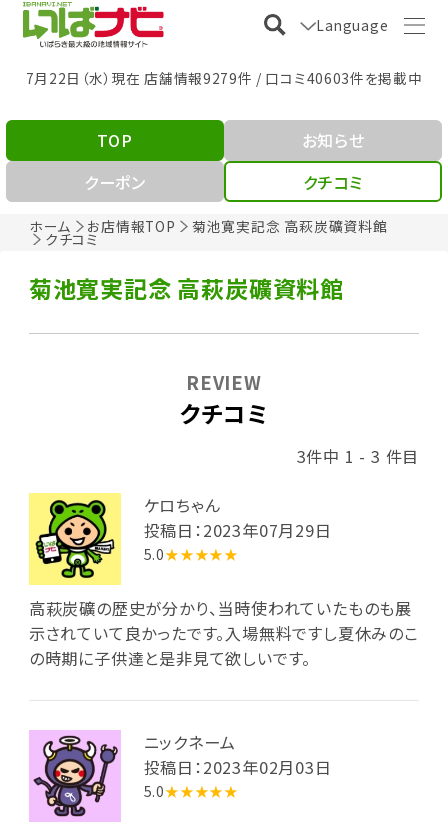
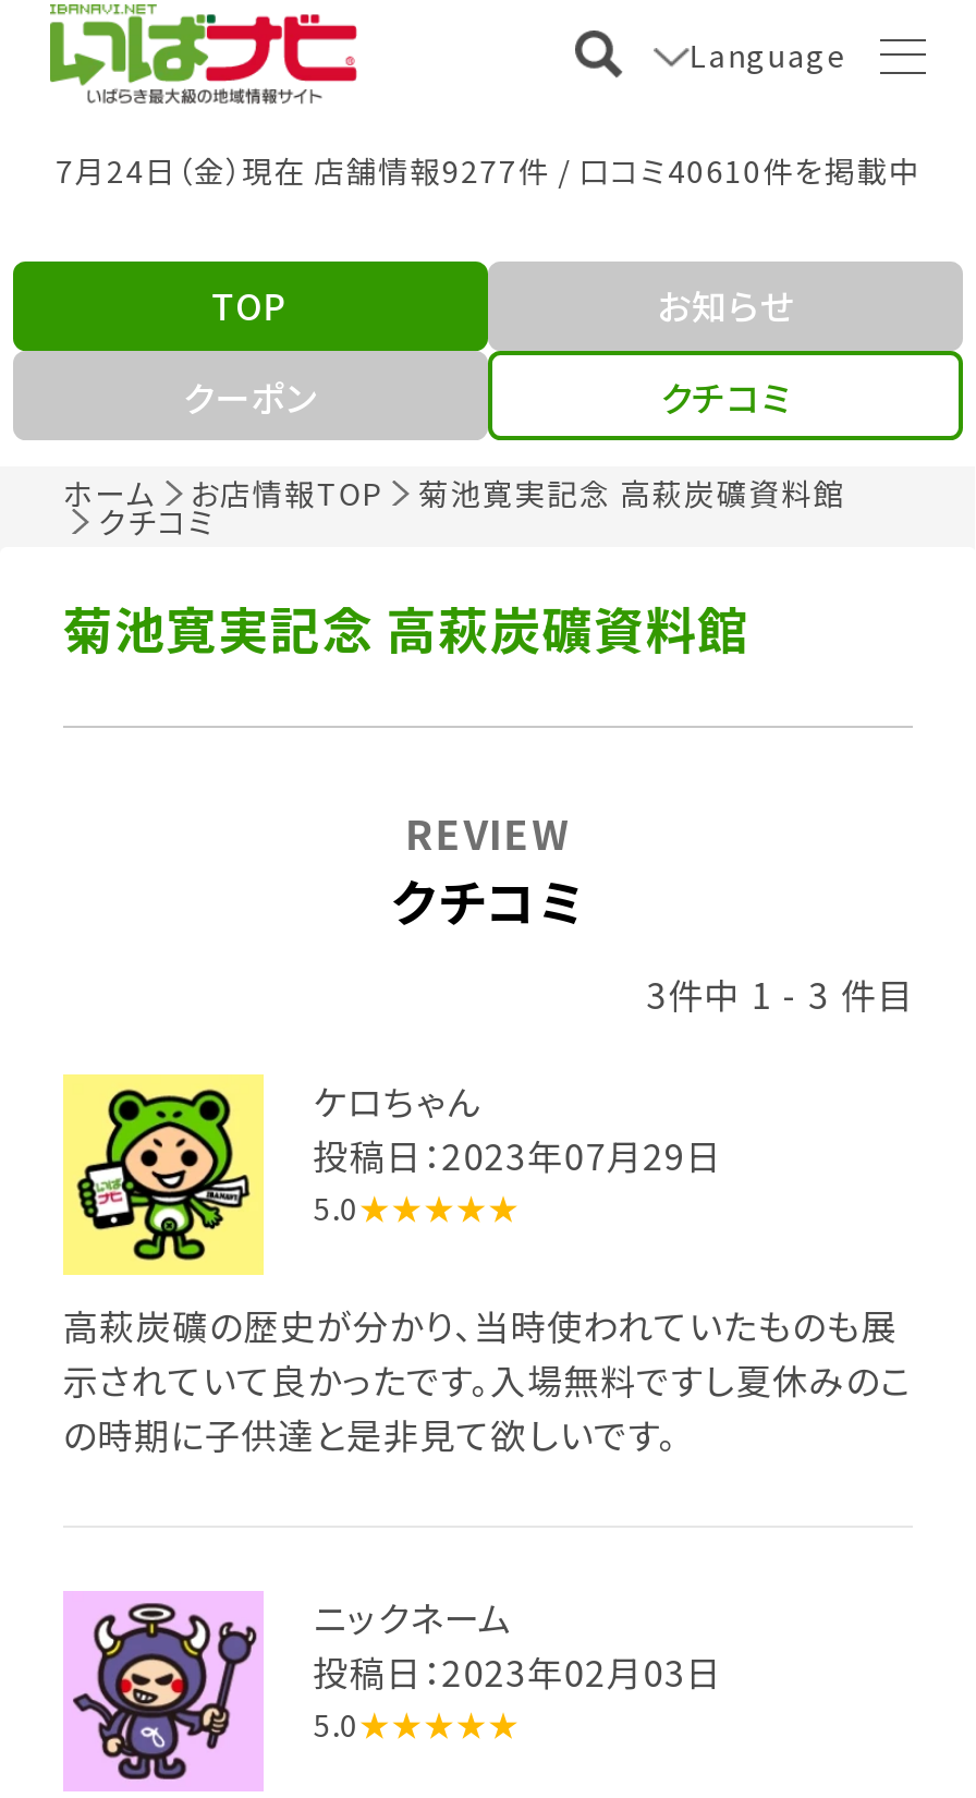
[26,68,422,88] 7月22日（水）現在 店舗情報9279件 / 口コミ40603件を掲載中 -> [56,148,920,191] 7月24日（金）現在 店舗情報9277件 / 口コミ40610件を掲載中

